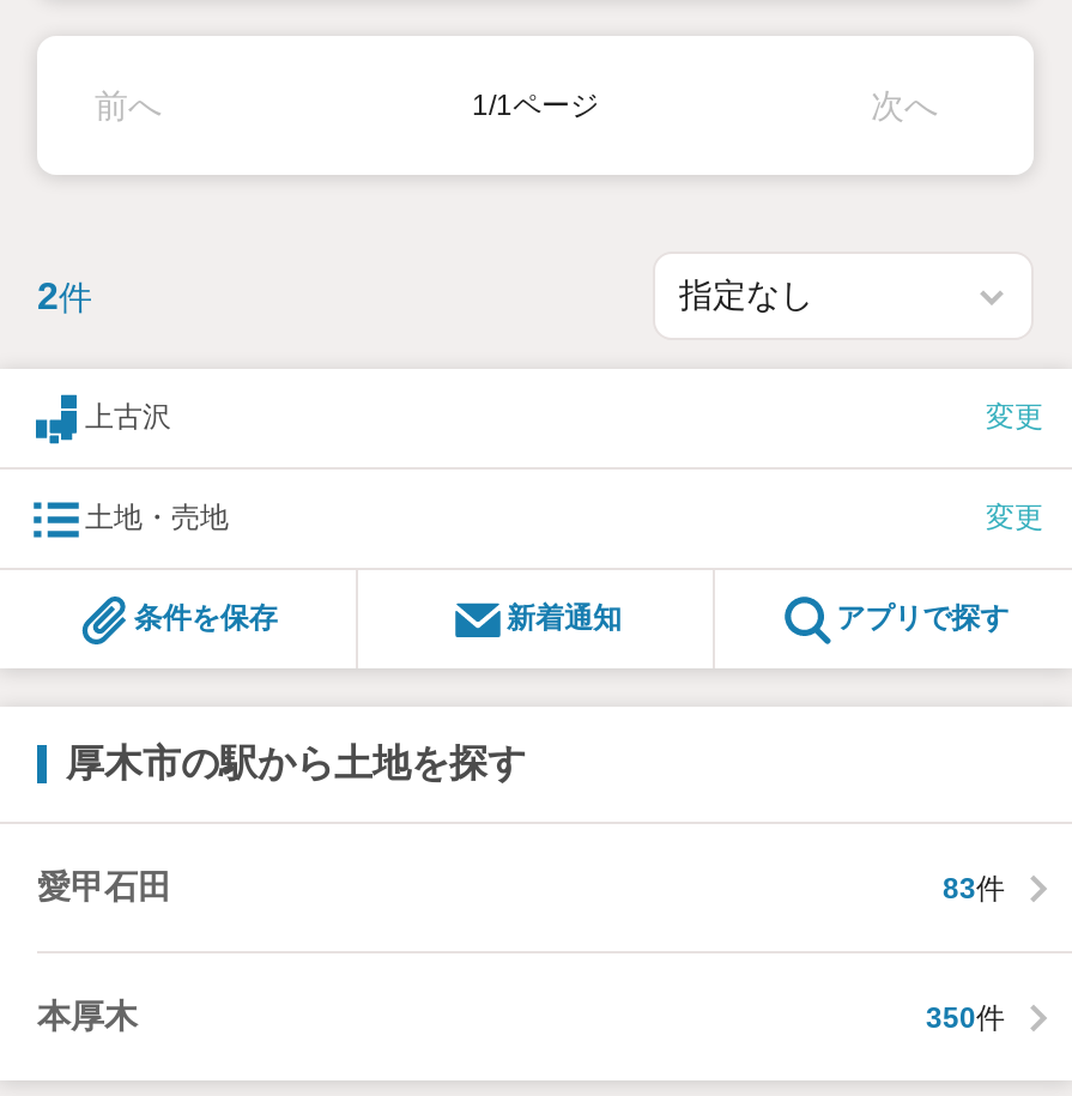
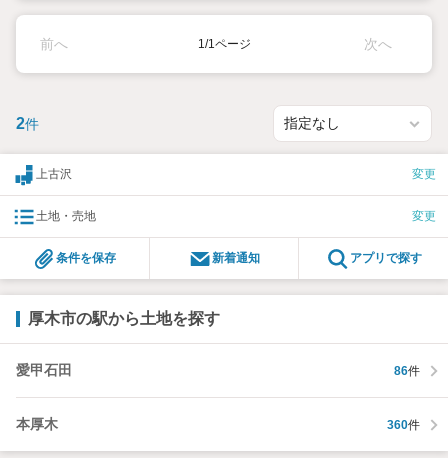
[943,871,1005,904] 83件 -> [394,363,420,377] 86件
[926,1000,1005,1034] 350件 -> [387,417,420,431] 360件

